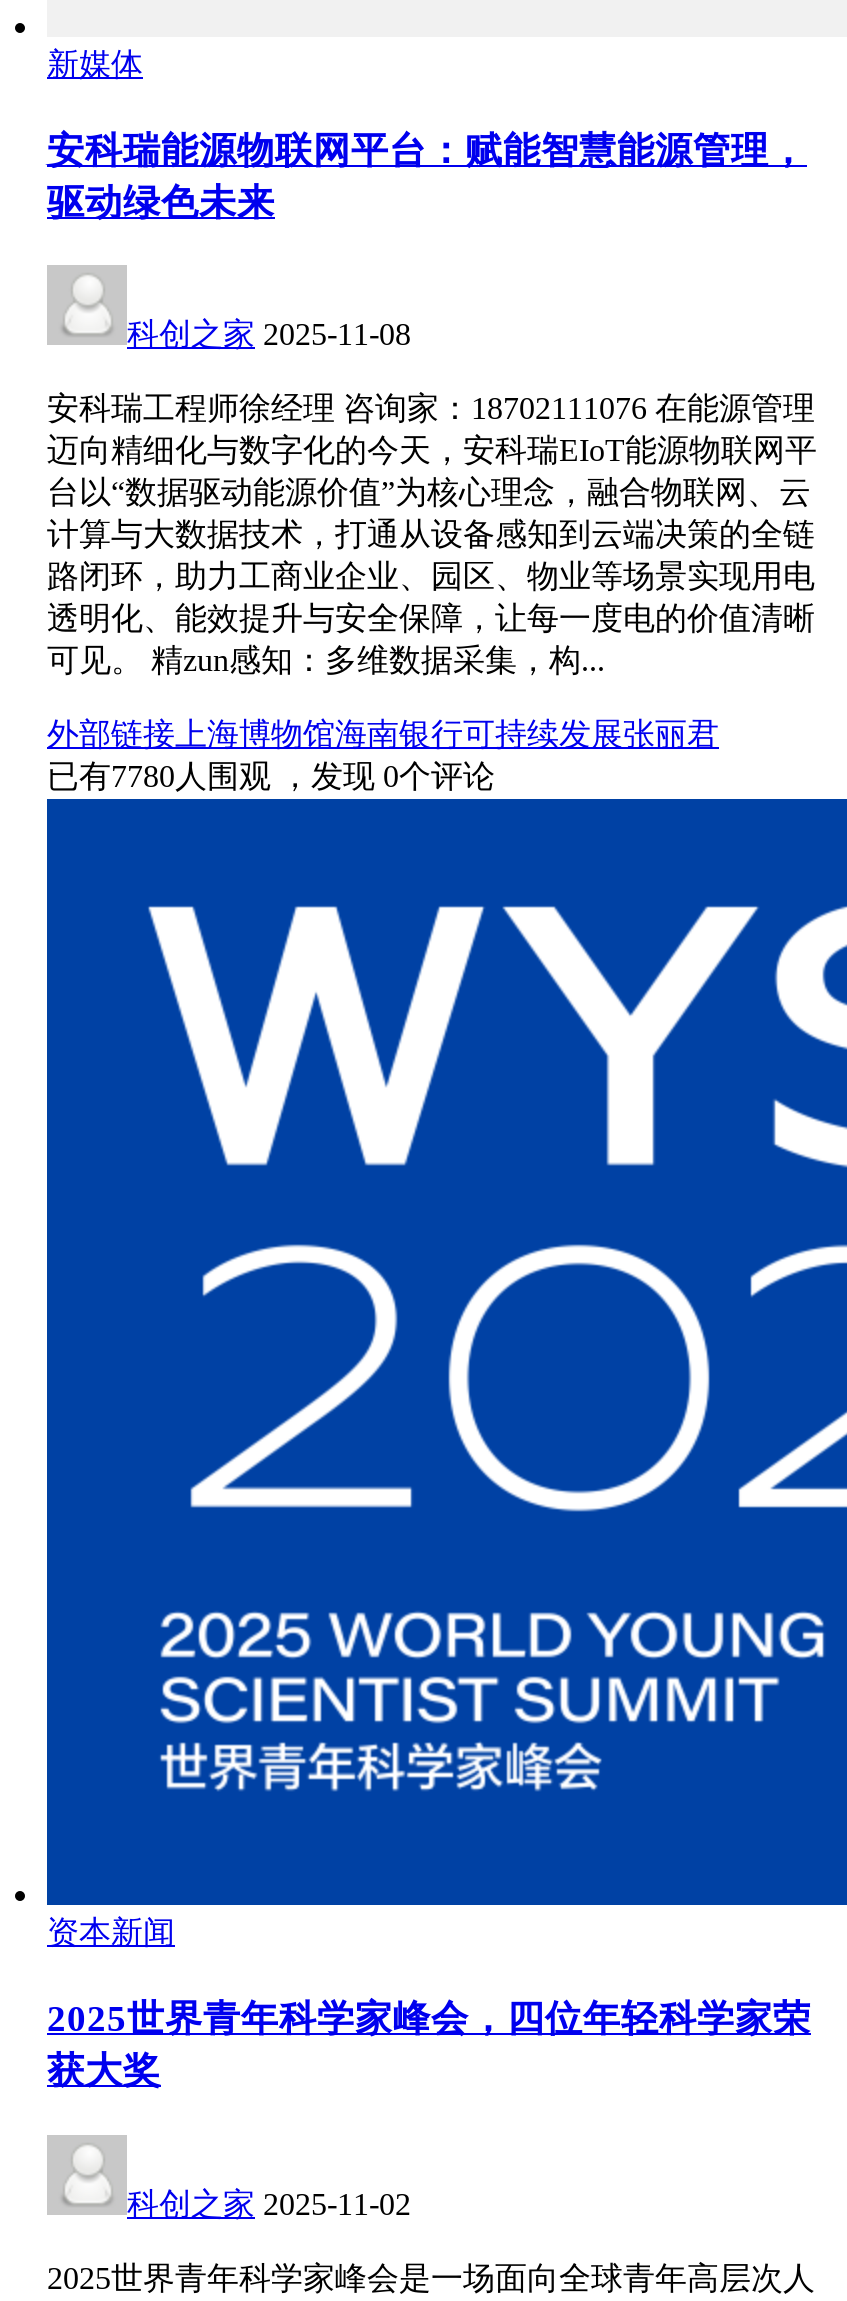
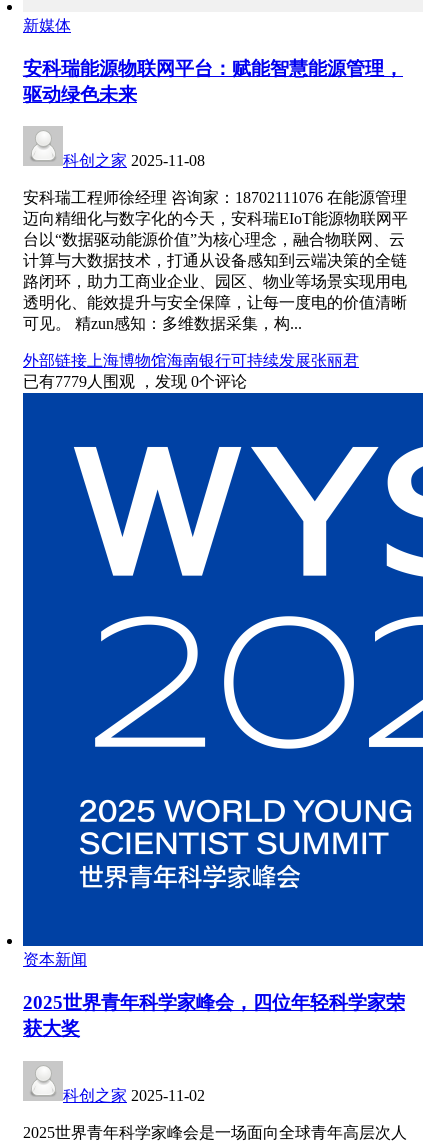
[47,760,495,794] 已有7780人围观 ，发现0个评论 -> [23,373,247,390] 已有7779人围观 ，发现0个评论

